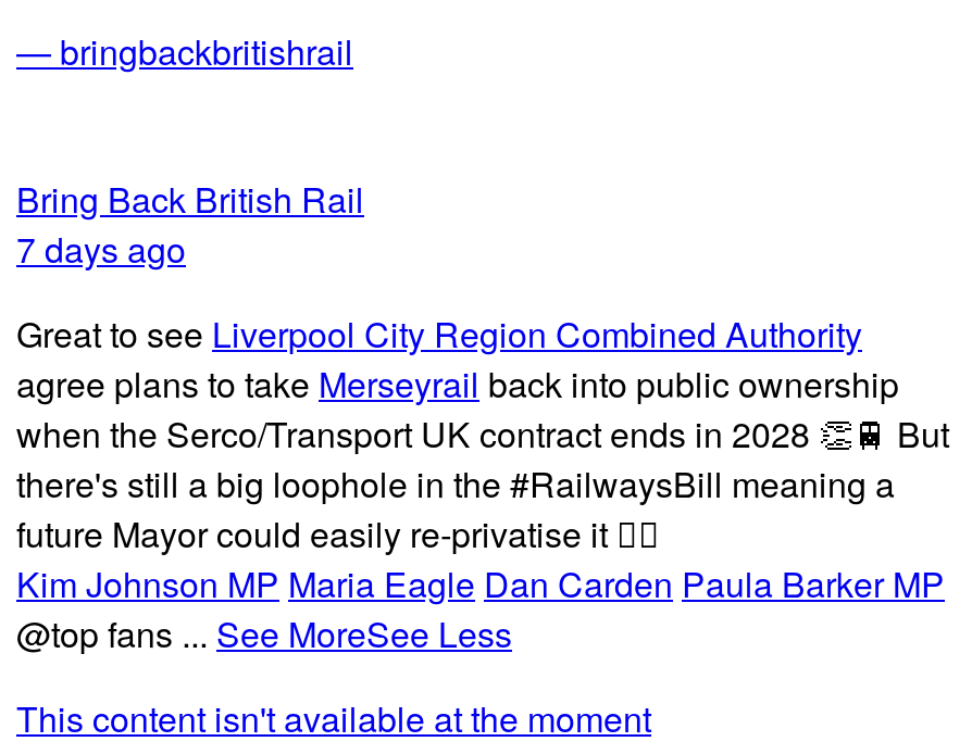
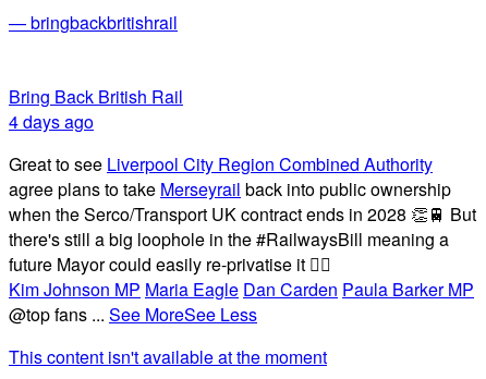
[16,224,186,274] 7 days ago -> [9,109,94,134] 4 days ago

